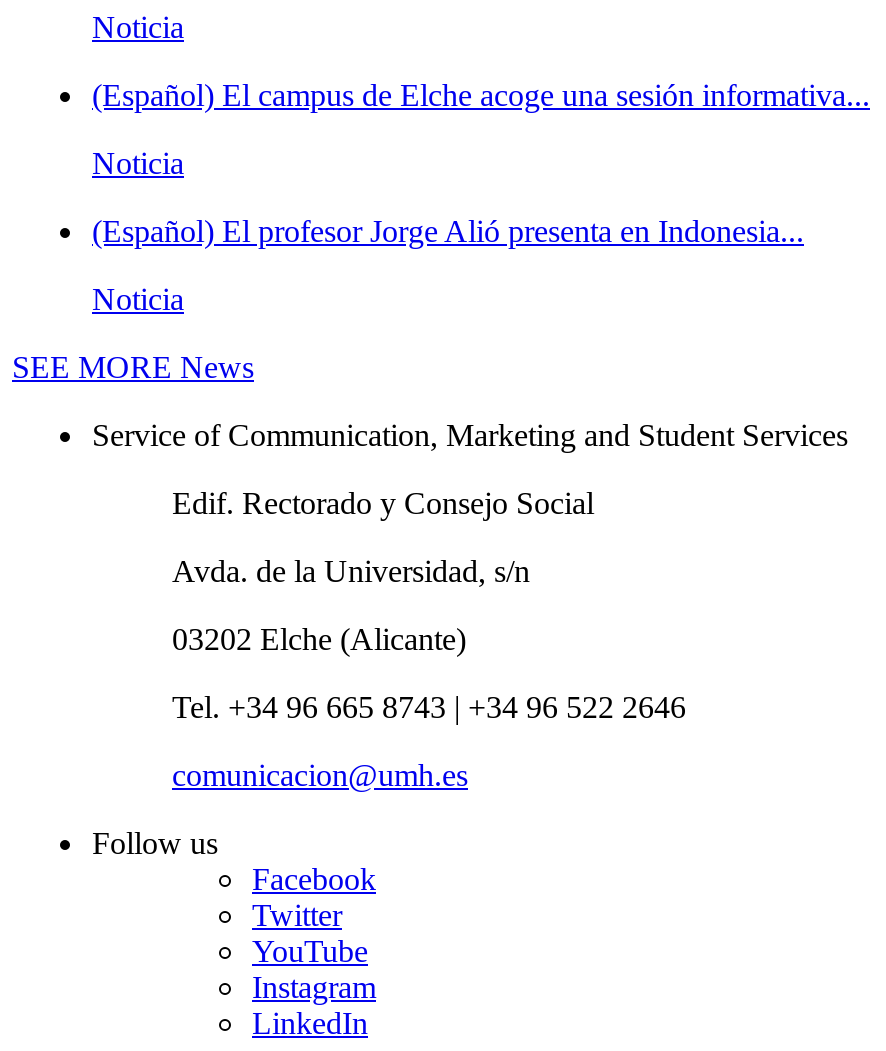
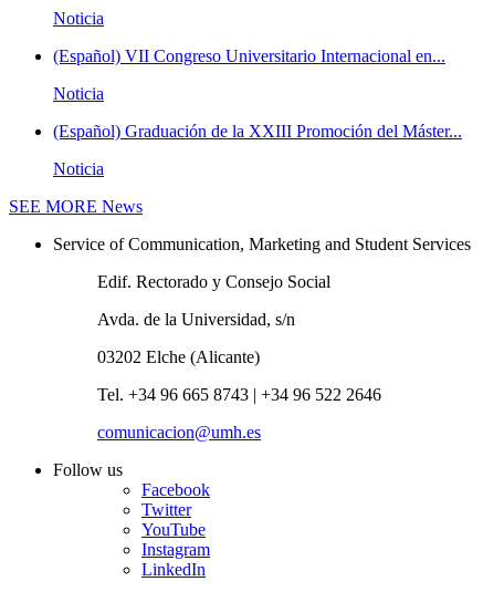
[92,78,870,112] (Español) El campus de Elche acoge una sesión informativa... -> [53,47,445,66] (Español) VII Congreso Universitario Internacional en...
[92,214,804,248] (Español) El profesor Jorge Alió presenta en Indonesia... -> [53,122,462,141] (Español) Graduación de la XXIII Promoción del Máster...

